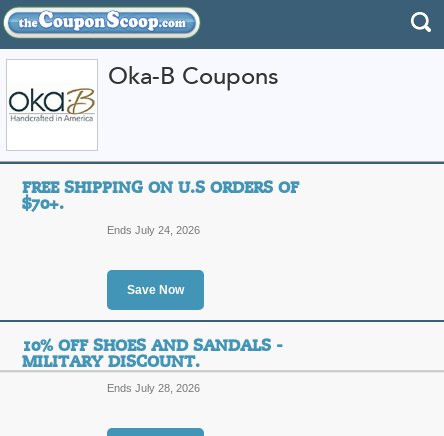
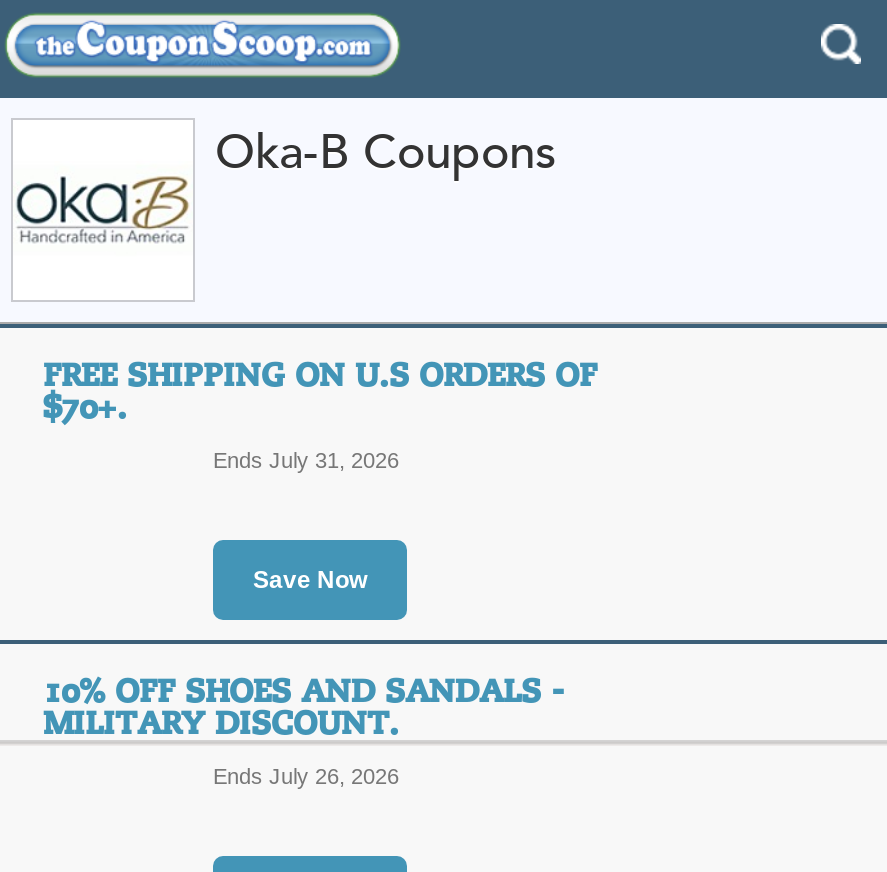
[107,224,200,236] Ends July 24, 2026 -> [213,447,399,471] Ends July 31, 2026
[107,382,200,394] Ends July 28, 2026 -> [213,763,399,787] Ends July 26, 2026

